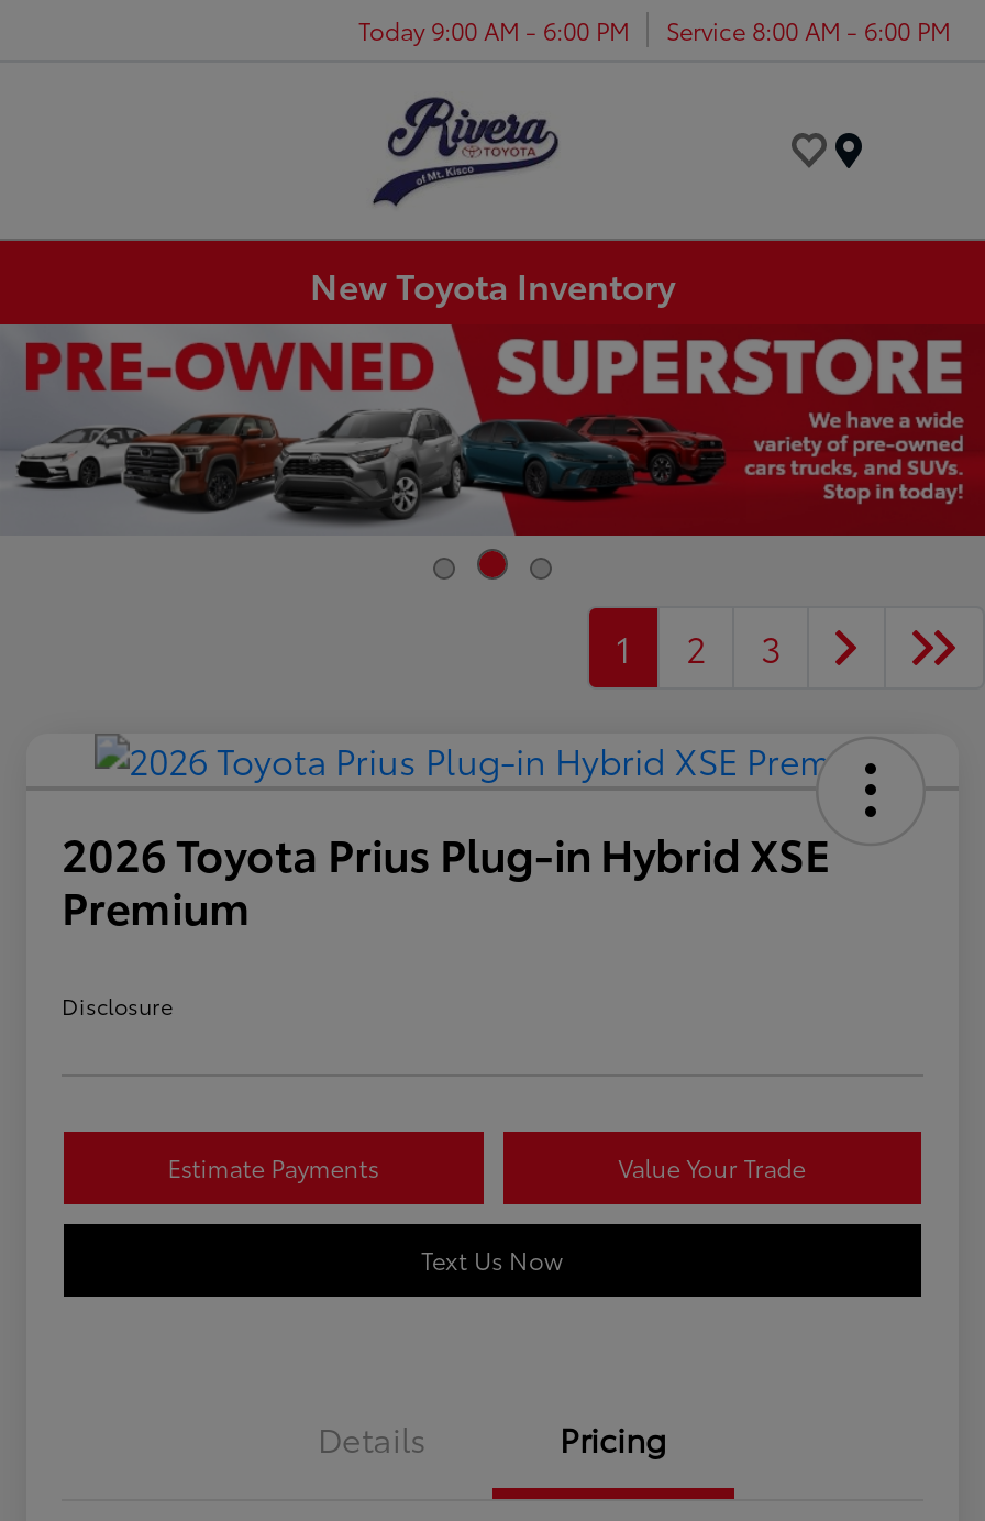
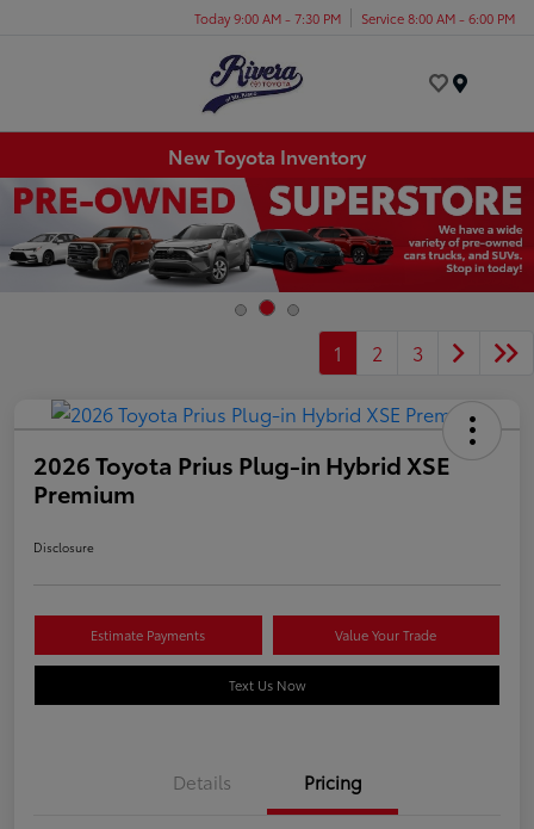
[358,11,950,46] Today 9:00 AM - 6:00 PM Service 8:00 AM - 6:00 PM -> [194,8,515,27] Today 9:00 AM - 7:30 PM Service 8:00 AM - 6:00 PM

